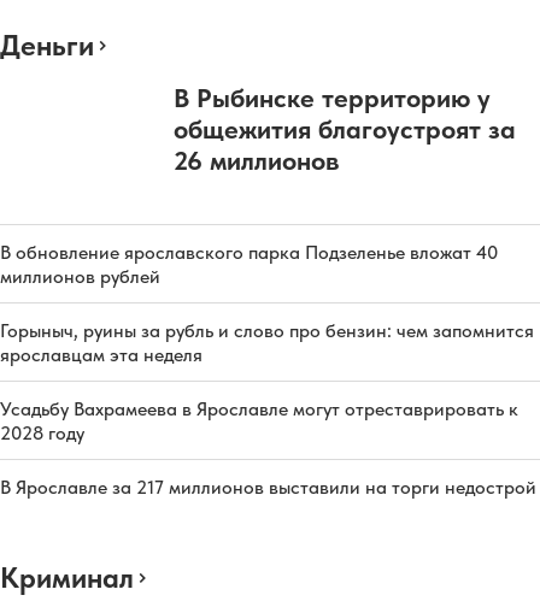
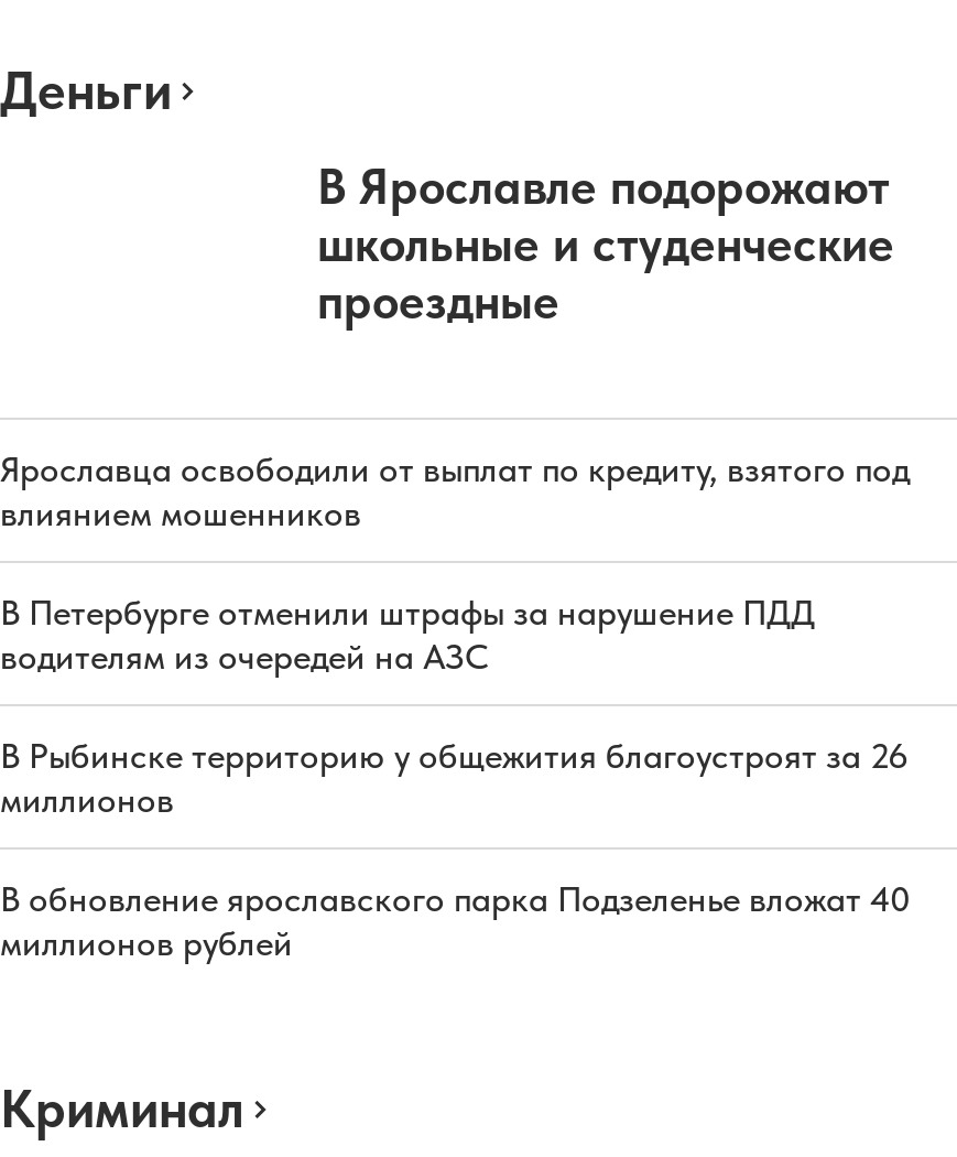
[174,82,516,175] В Рыбинске территорию у | общежития благоустроят за | 26 миллионов -> [0,157,910,820] В Ярославле подорожают | школьные и студенческие | проездные | Ярославца освободили от выплат по кредиту, взятого под | влиянием мошенников | В Петербурге отменили штрафы за нарушение ПДД | водителям из очередей на АЗС | В Рыбинске территорию у общежития благоустроят за 26 | миллионов
moved [0,241,498,287] -> [0,878,910,964]: В обновление ярославского парка Подзеленье вложат 40 | миллионов рублей
[0,319,536,498] Горыныч, руины за рубль и слово про бензин: чем запомнится | ярославцам эта неделя | Усадьбу Вахрамеева в Ярославле могут отреставрировать к | 2028 году | В Ярославле за 217 миллионов выставили на торги недострой -> none

